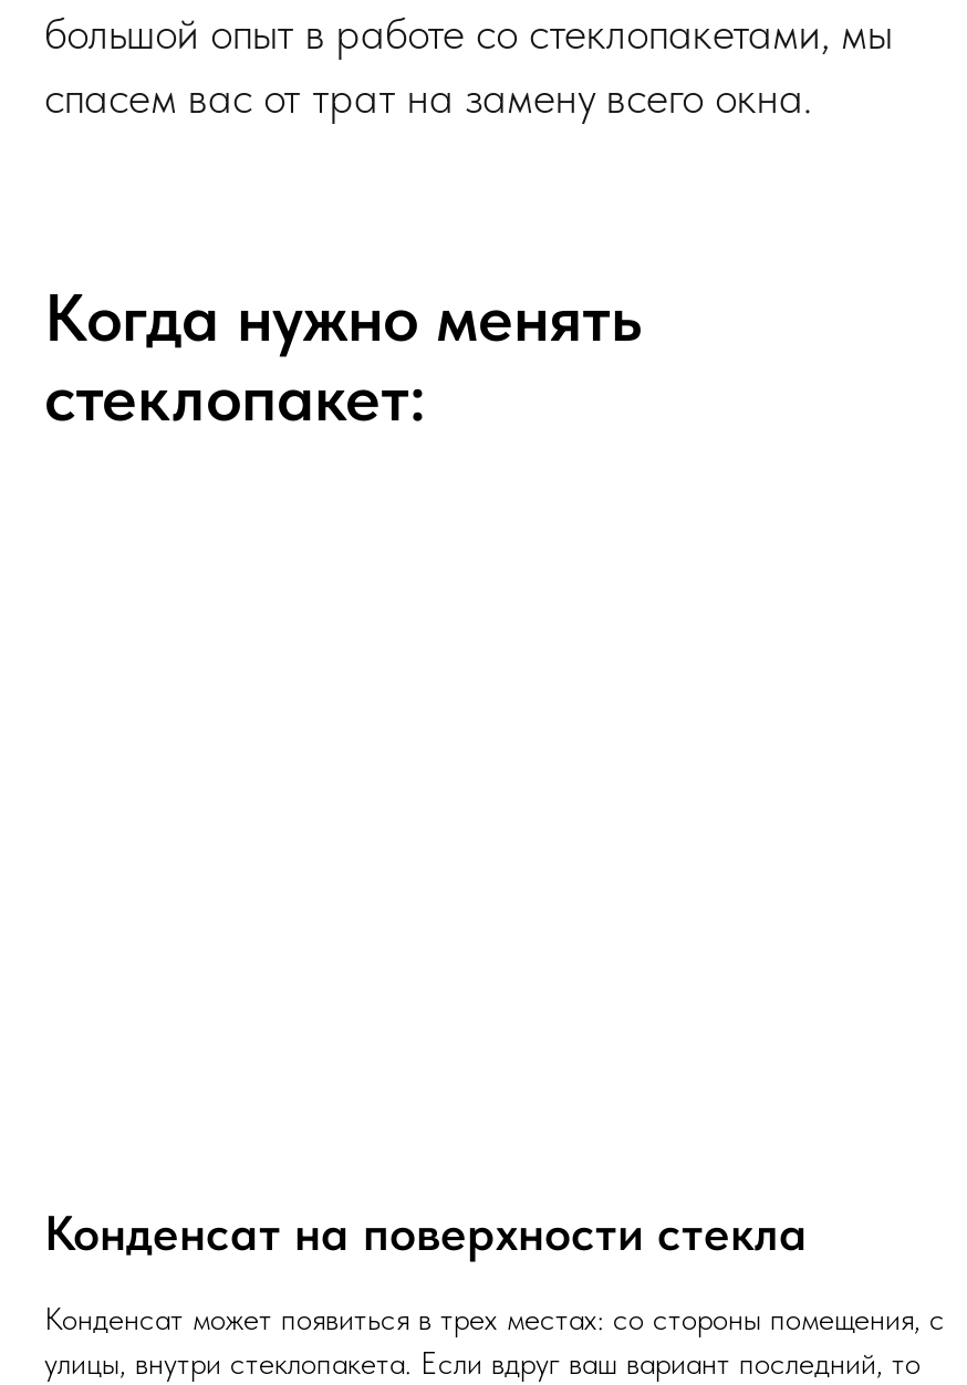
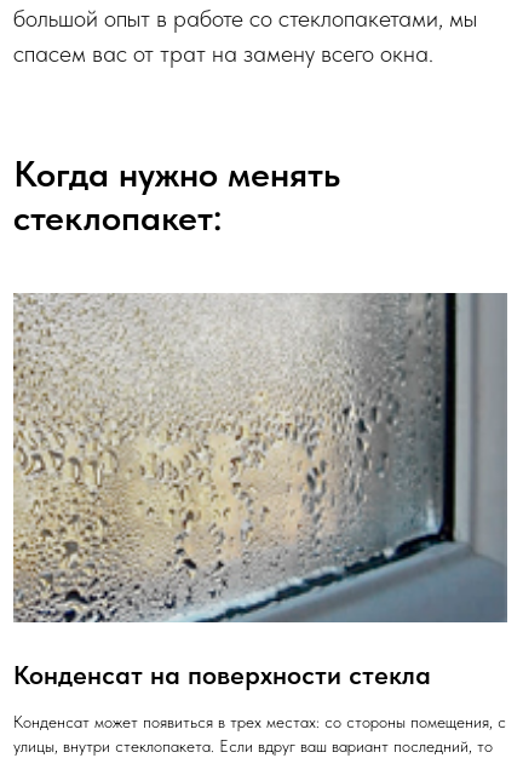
none -> [12,292,508,624] [image]

